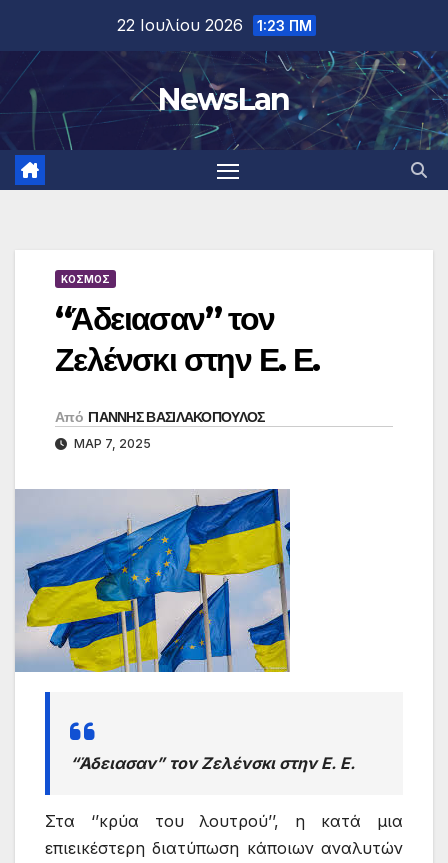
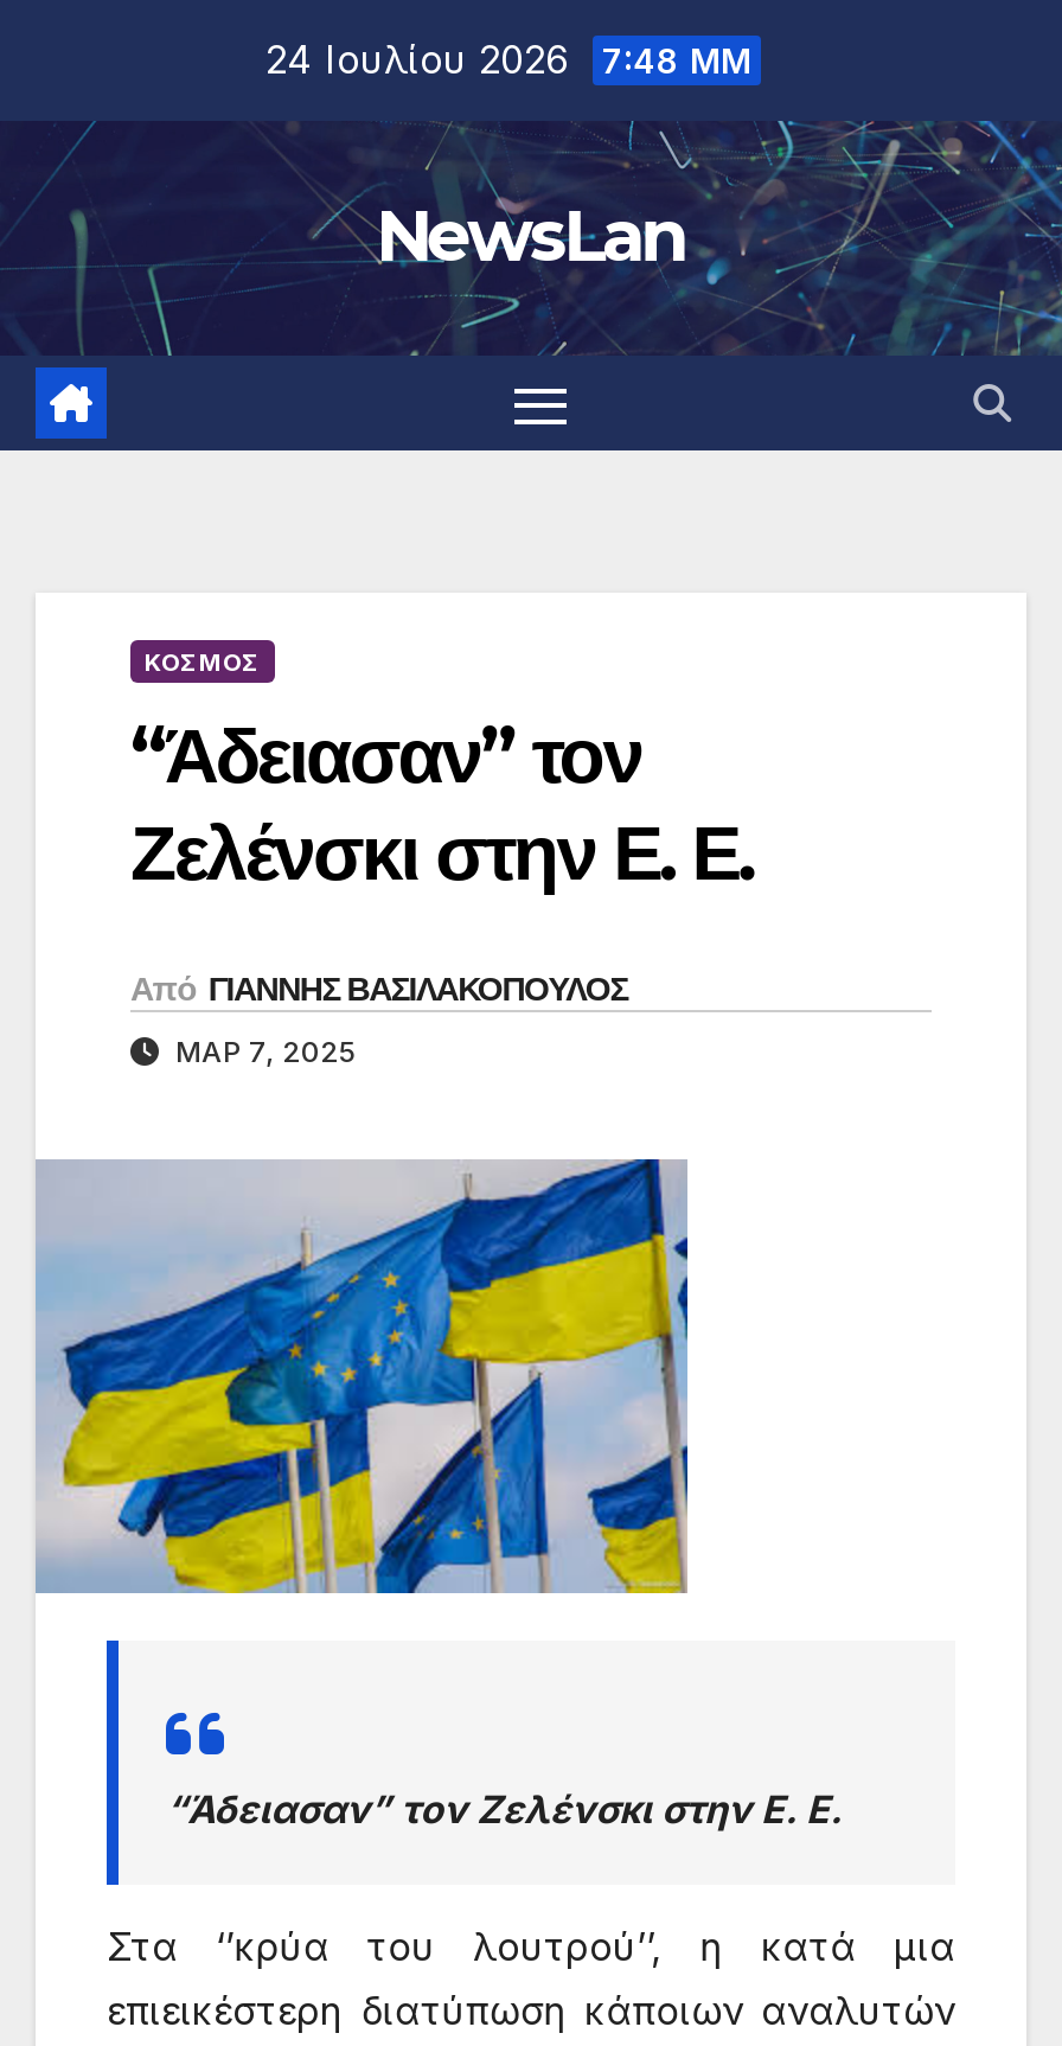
[117,15,312,35] 22 Ιουλίου 2026 1:23 ΠΜ -> [265,36,751,83] 24 Ιουλίου 2026 7:48 ΜΜ

